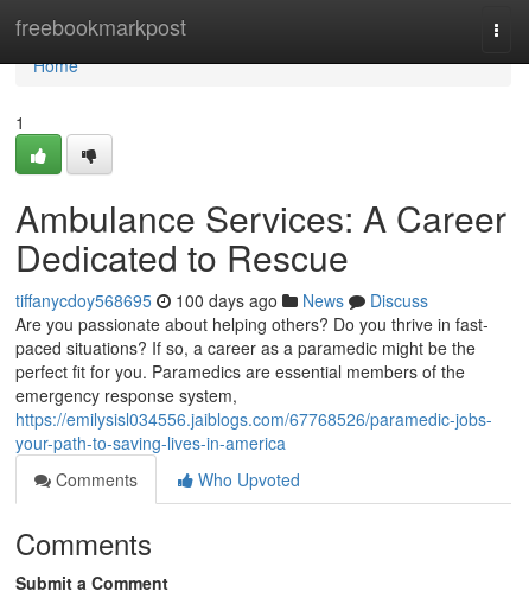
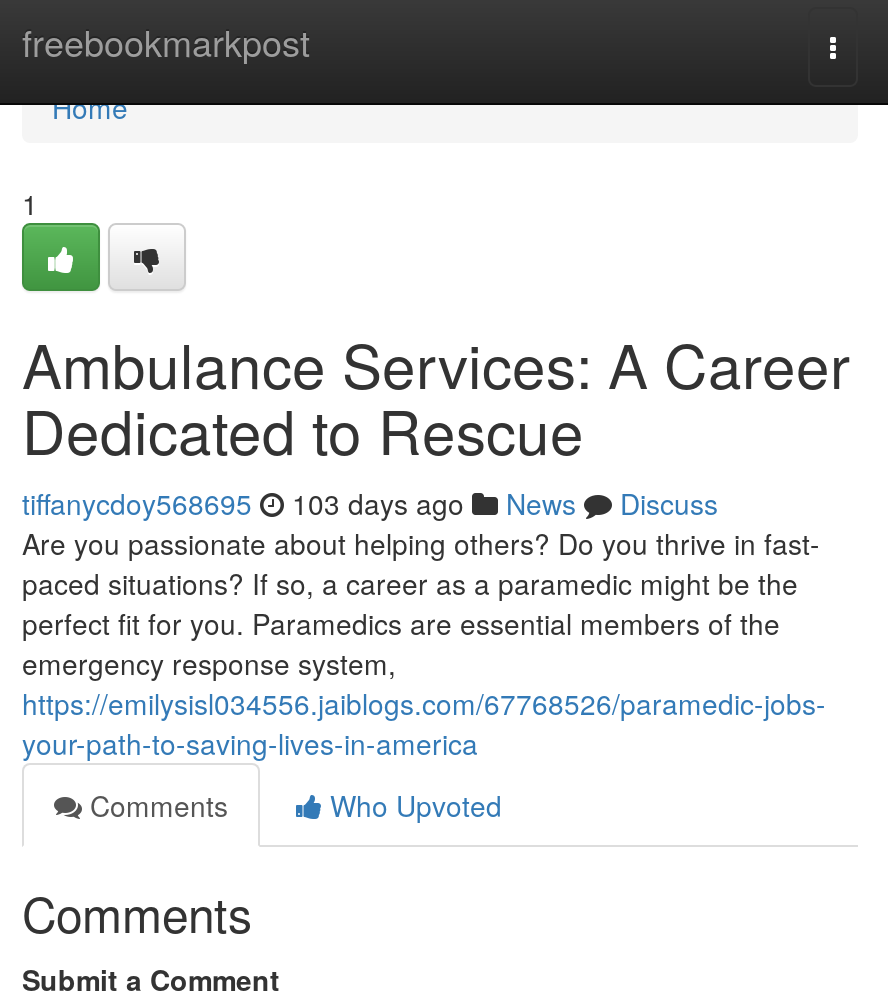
[15,288,428,312] tiffanycdoy568695 100 days ago News Discuss -> [22,483,718,523] tiffanycdoy568695 103 days ago News Discuss

